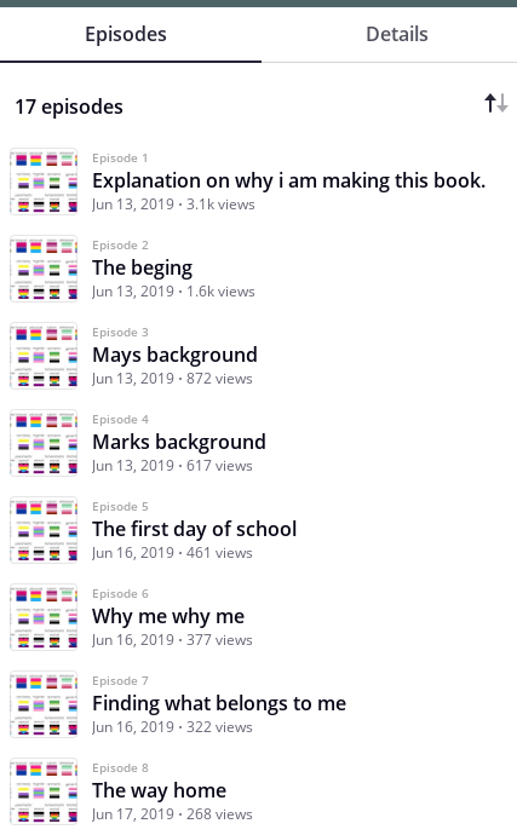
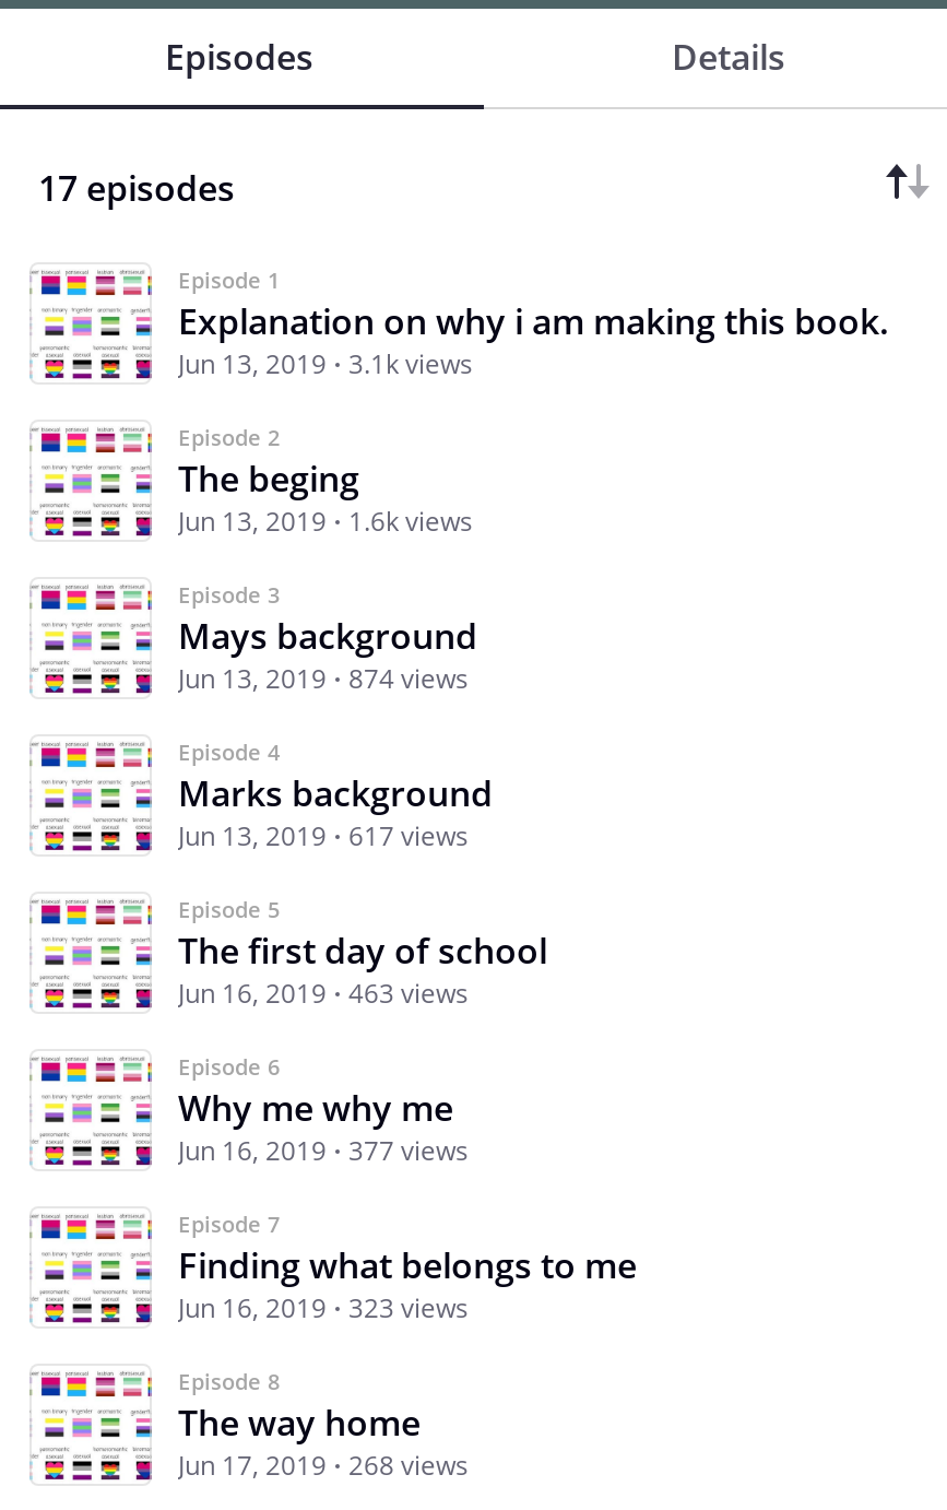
[92,368,253,389] Jun 13, 2019 872 views -> [178,661,469,698] Jun 13, 2019 874 views
[92,543,253,563] Jun 16, 2019 461 views -> [178,975,469,1012] Jun 16, 2019 463 views
[92,717,253,737] Jun 16, 2019 322 views -> [178,1290,469,1327] Jun 16, 2019 323 views

